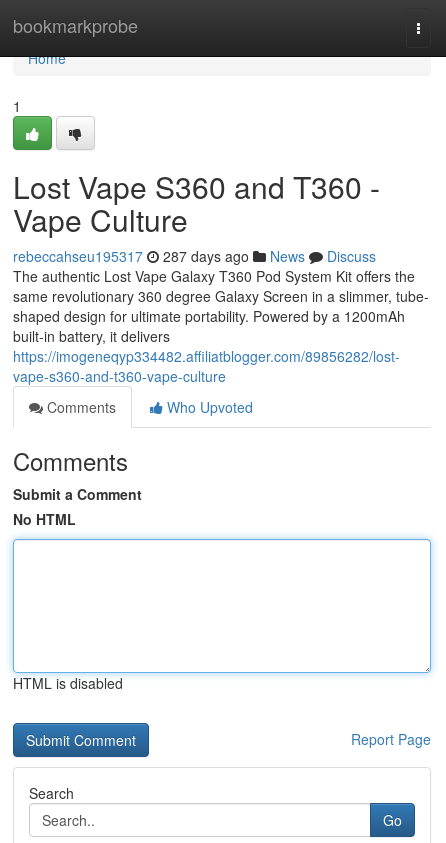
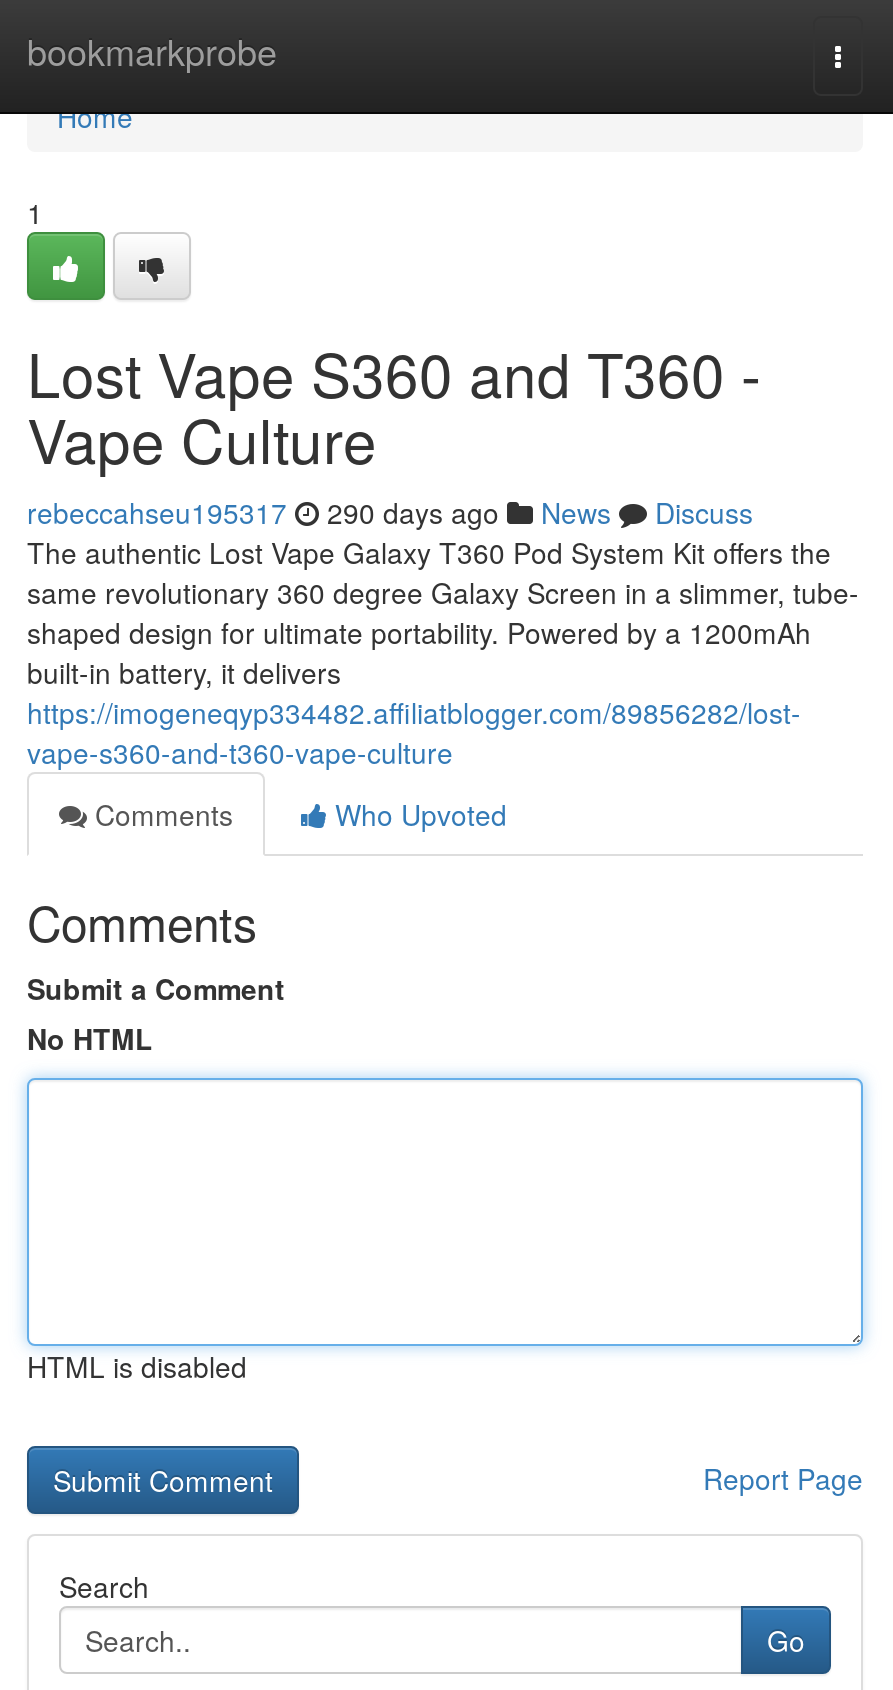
[13,246,376,266] rebeccahseu195317 287 days ago News Discuss -> [27,492,753,532] rebeccahseu195317 290 days ago News Discuss

